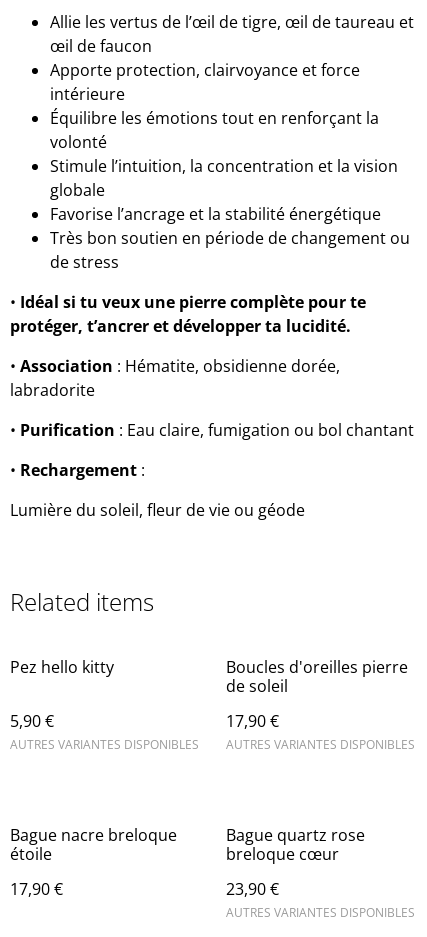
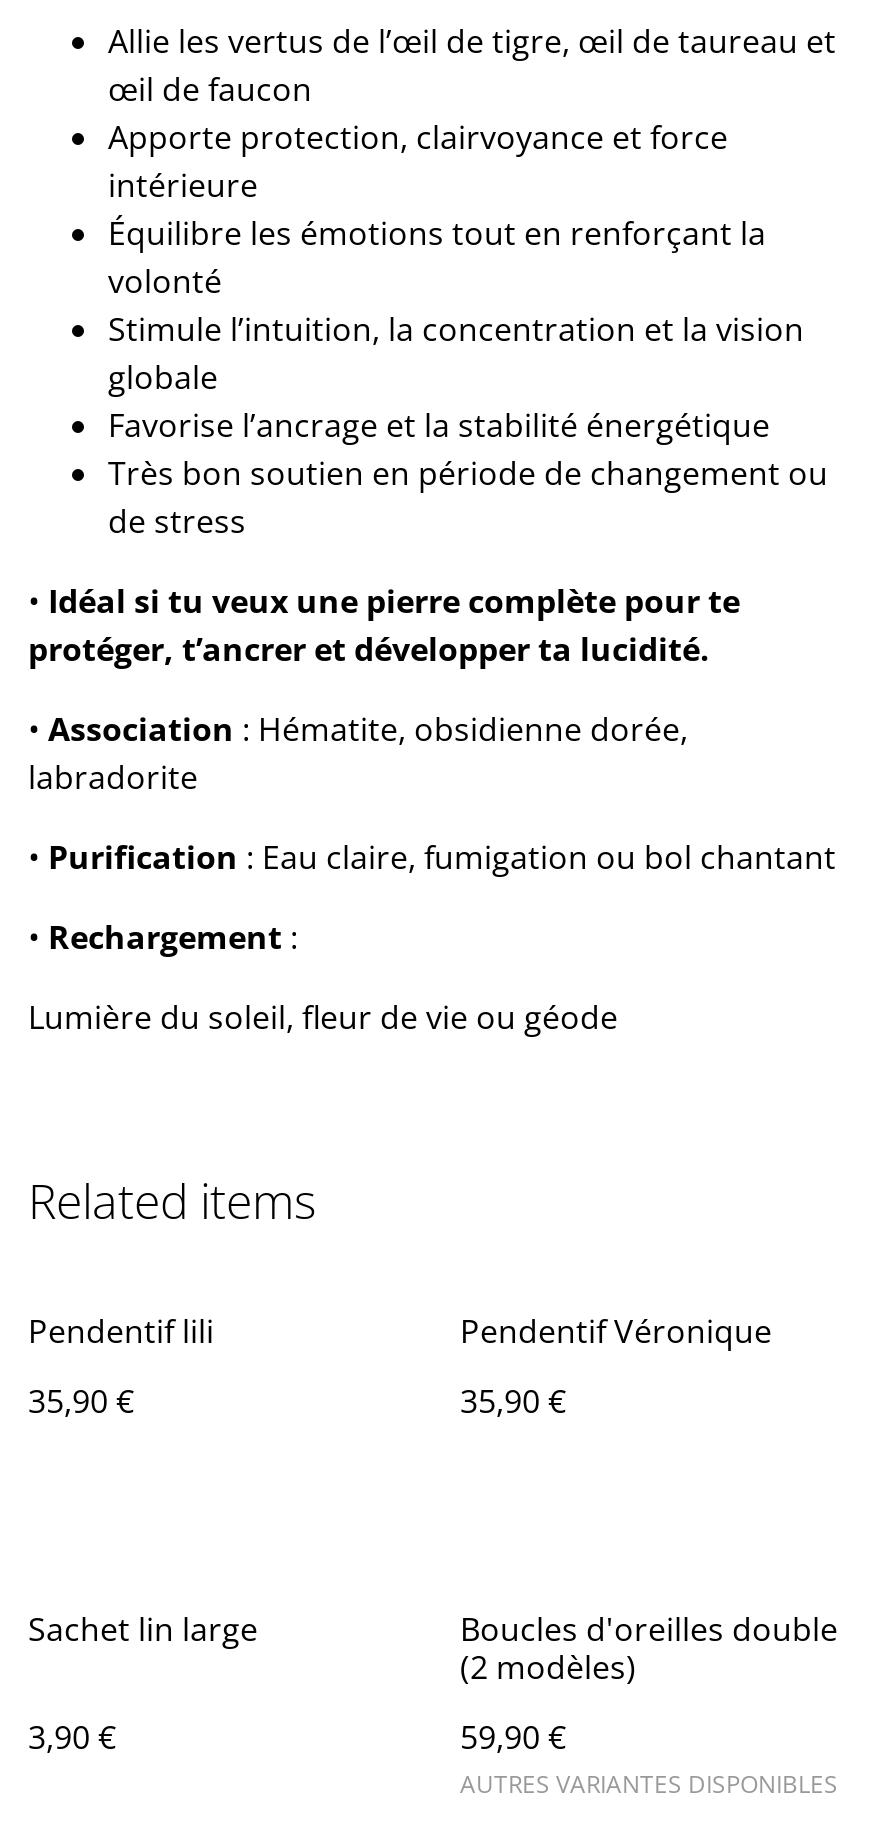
[10,656,114,678] Pez hello kitty -> [28,1308,214,1352] Pendentif lili
[226,656,408,697] Boucles d'oreilles pierre | de soleil -> [460,1308,772,1352] Pendentif Véronique
[10,710,199,753] 5,90 € | AUTRES VARIANTES DISPONIBLES -> [28,1378,134,1422] 35,90 €
[226,710,415,753] 17,90 € | AUTRES VARIANTES DISPONIBLES -> [460,1378,566,1422] 35,90 €
[10,824,177,865] Bague nacre breloque | étoile -> [28,1606,258,1650] Sachet lin large
[226,824,365,865] Bague quartz rose | breloque cœur -> [460,1606,838,1688] Boucles d'oreilles double | (2 modèles)
[10,878,63,900] 17,90 € -> [28,1714,116,1758] 3,90 €
[226,878,279,900] 23,90 € -> [460,1714,566,1758] 59,90 €

